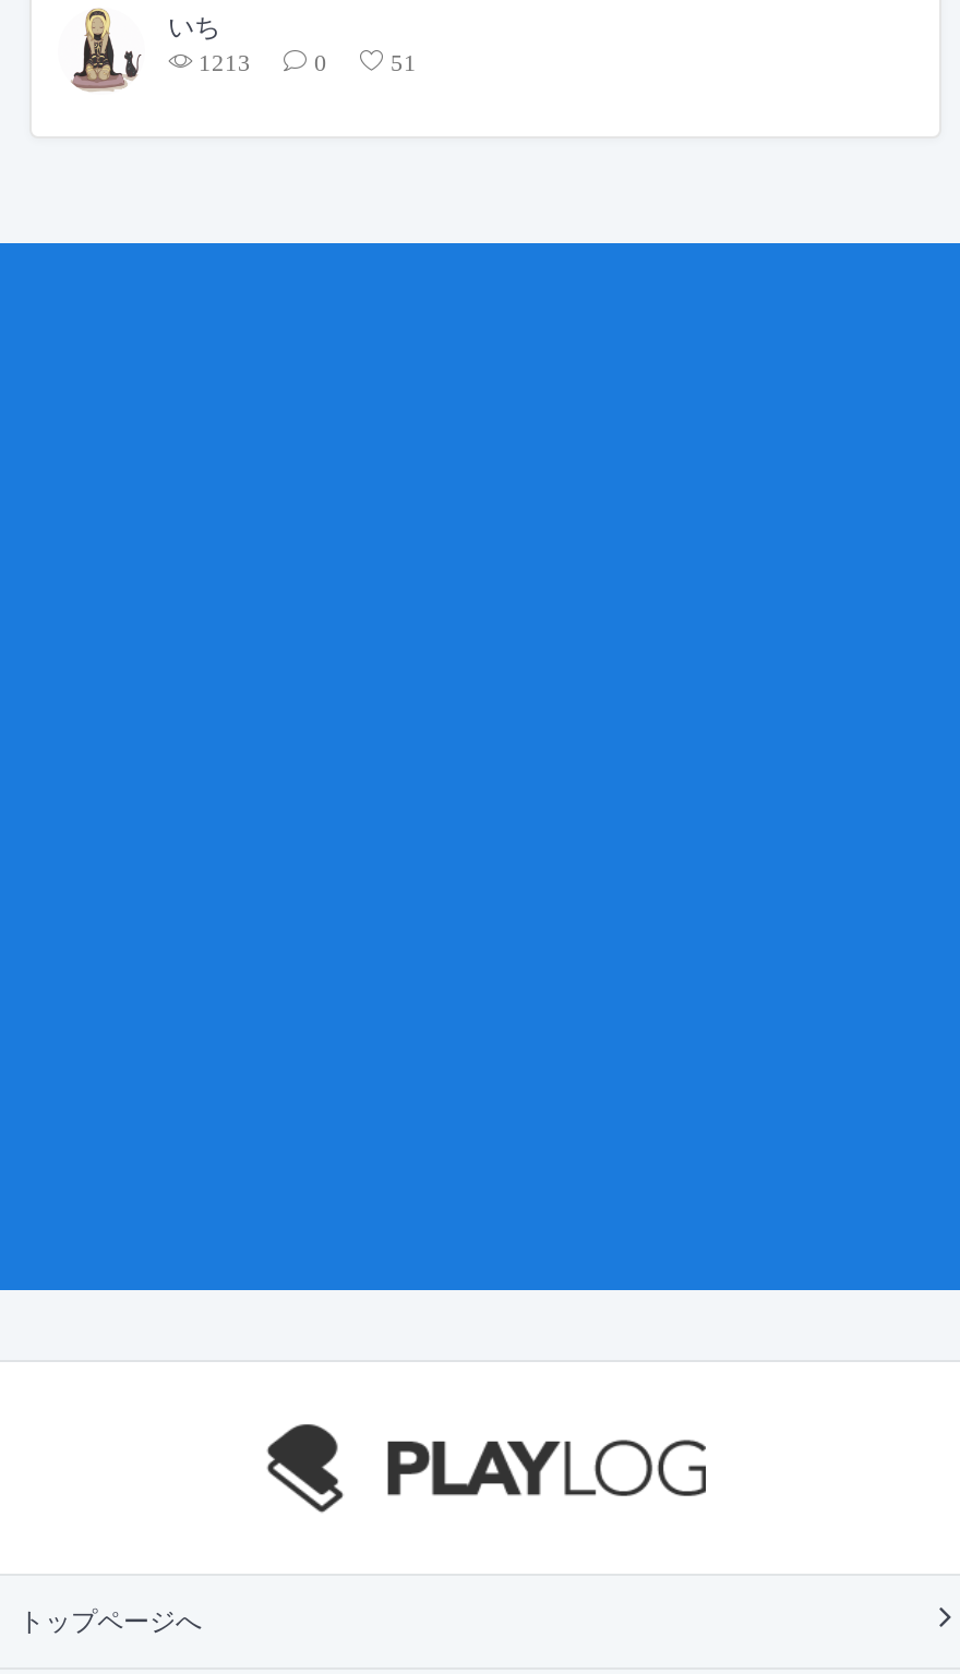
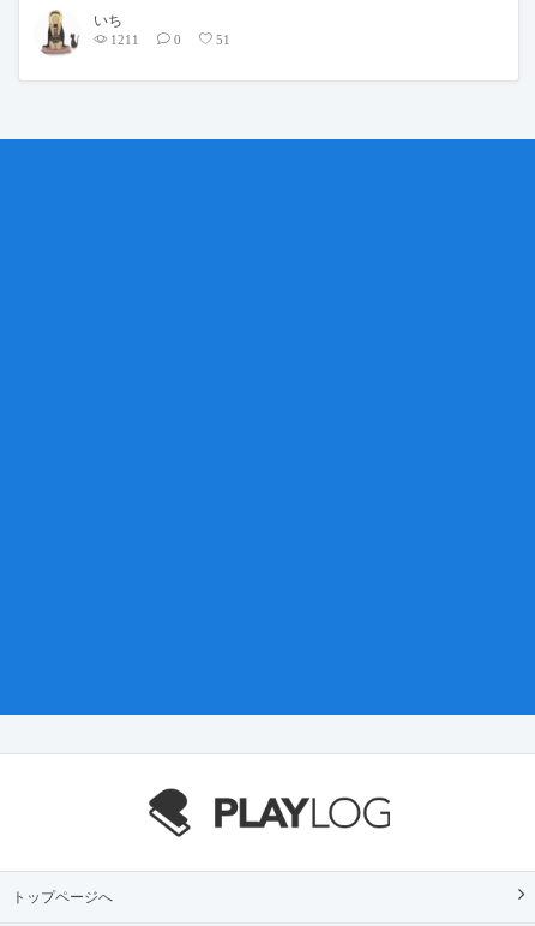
[192,51,251,75] 1213 -> [107,33,140,47] 1211

